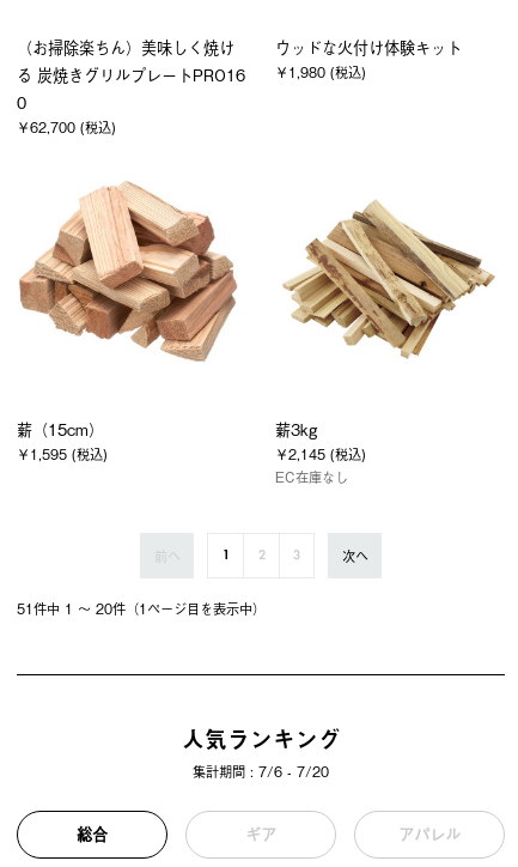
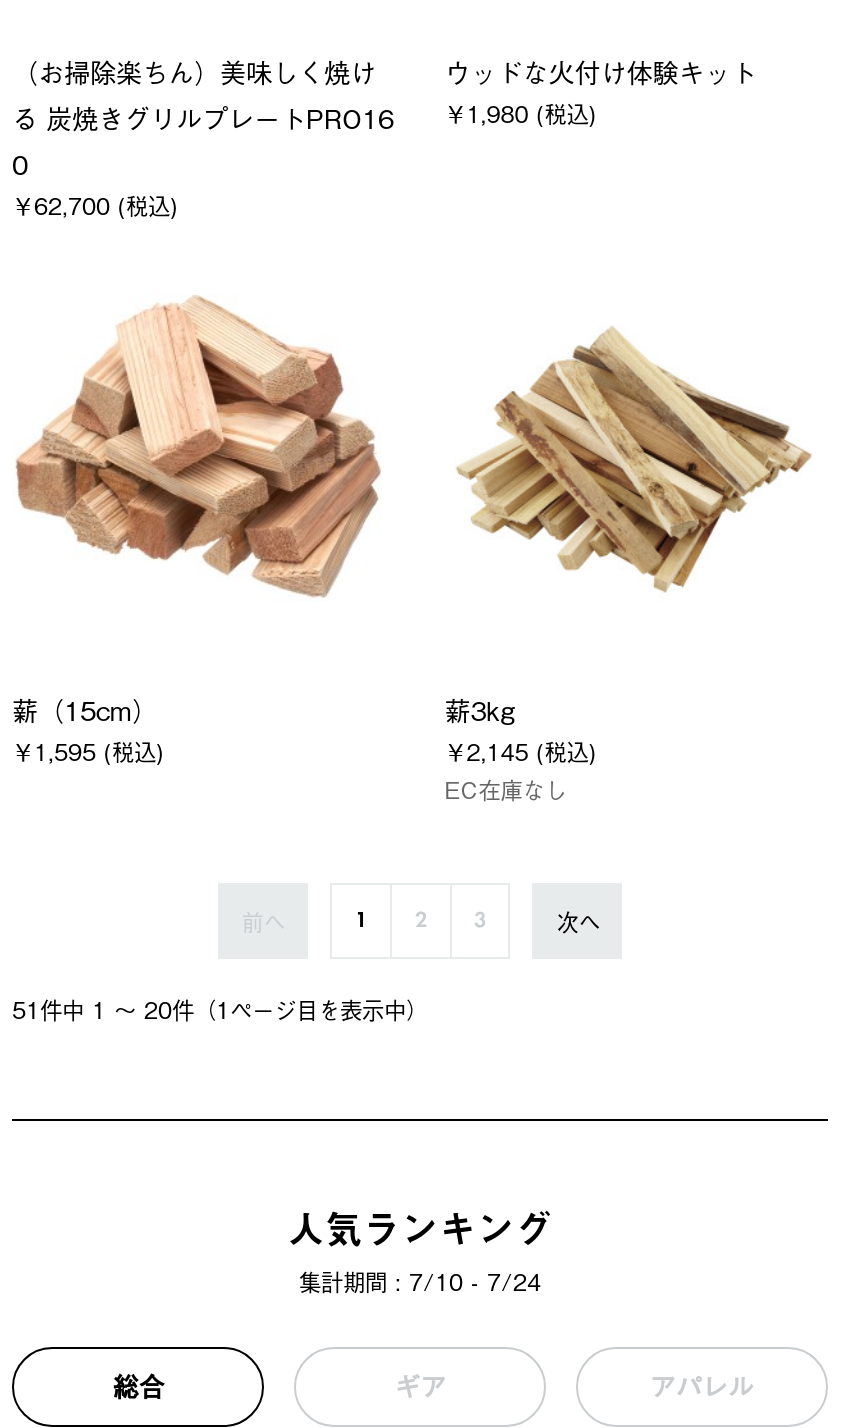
[193,762,329,781] 集計期間 : 7/6 - 7/20 -> [299,1265,541,1297] 集計期間 : 7/10 - 7/24

